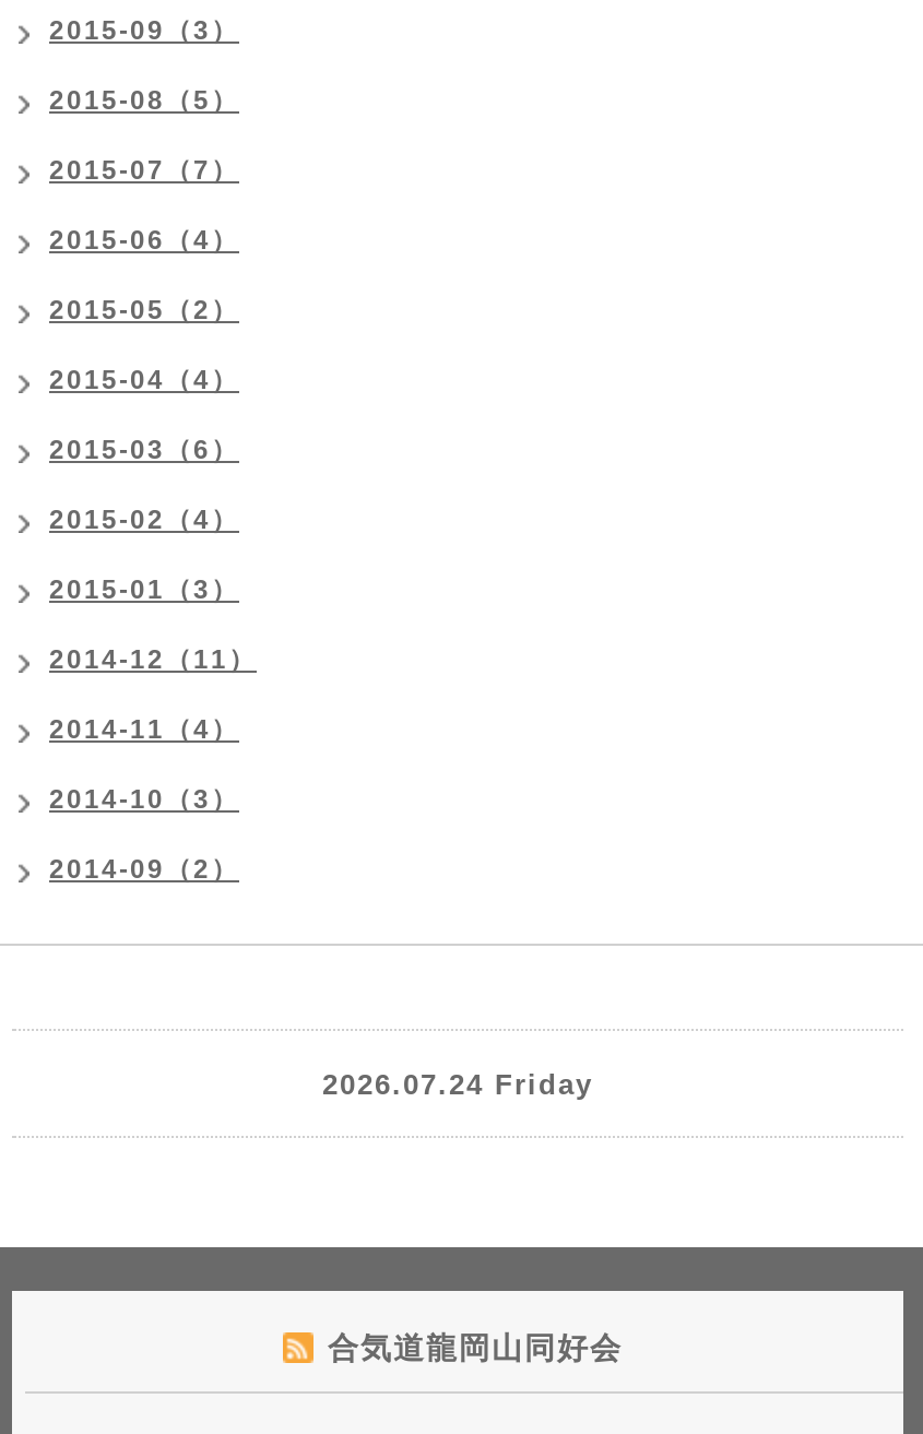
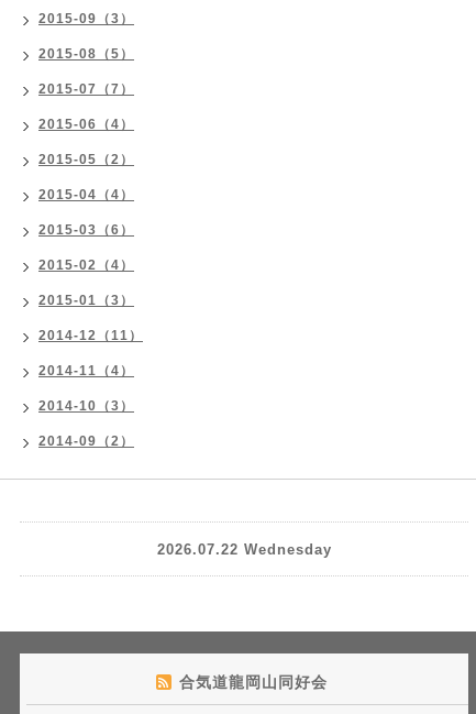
[322,1067,593,1100] 2026.07.24 Friday -> [157,541,331,557] 2026.07.22 Wednesday

